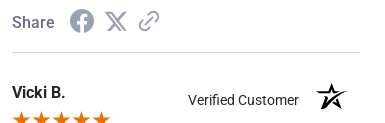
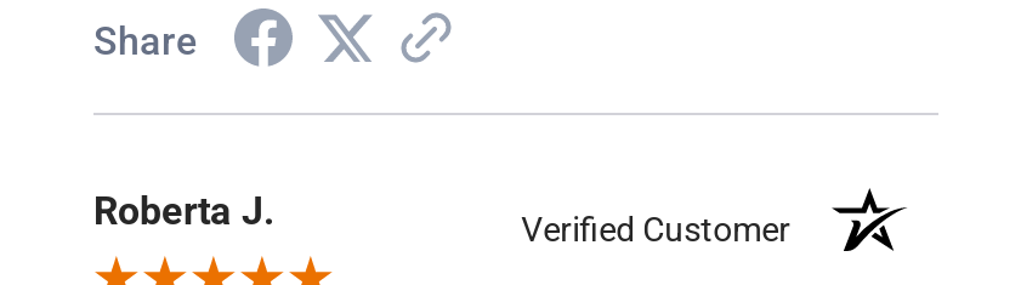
[12,83,66,102] Vicki B. -> [93,188,276,234] Roberta J.

